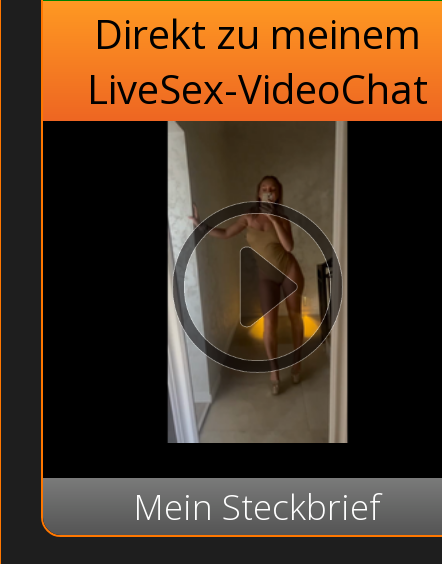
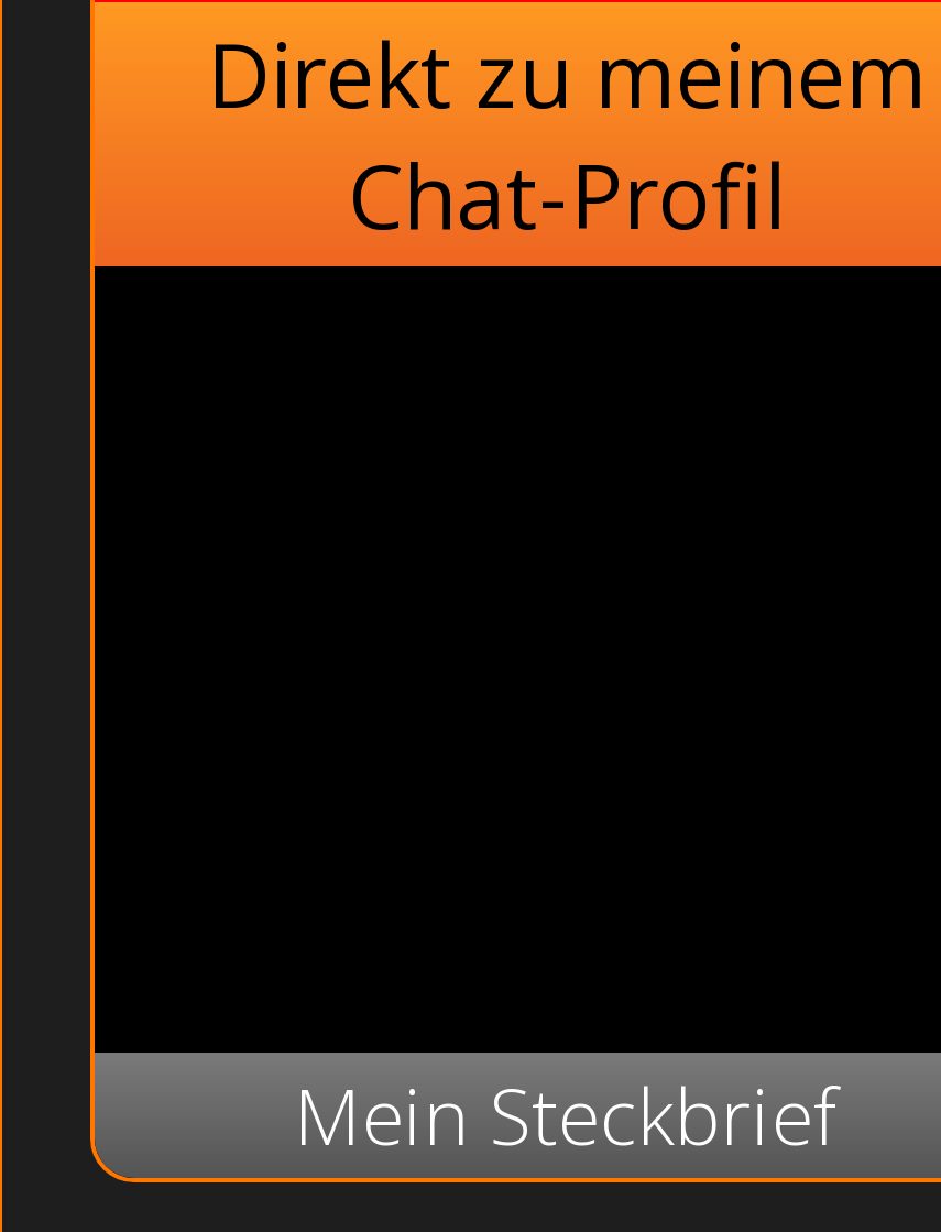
[87,61,428,116] LiveSex-VideoChat -> [348,135,786,256] Chat-Profil
[166,124,348,444] [image] -> none

